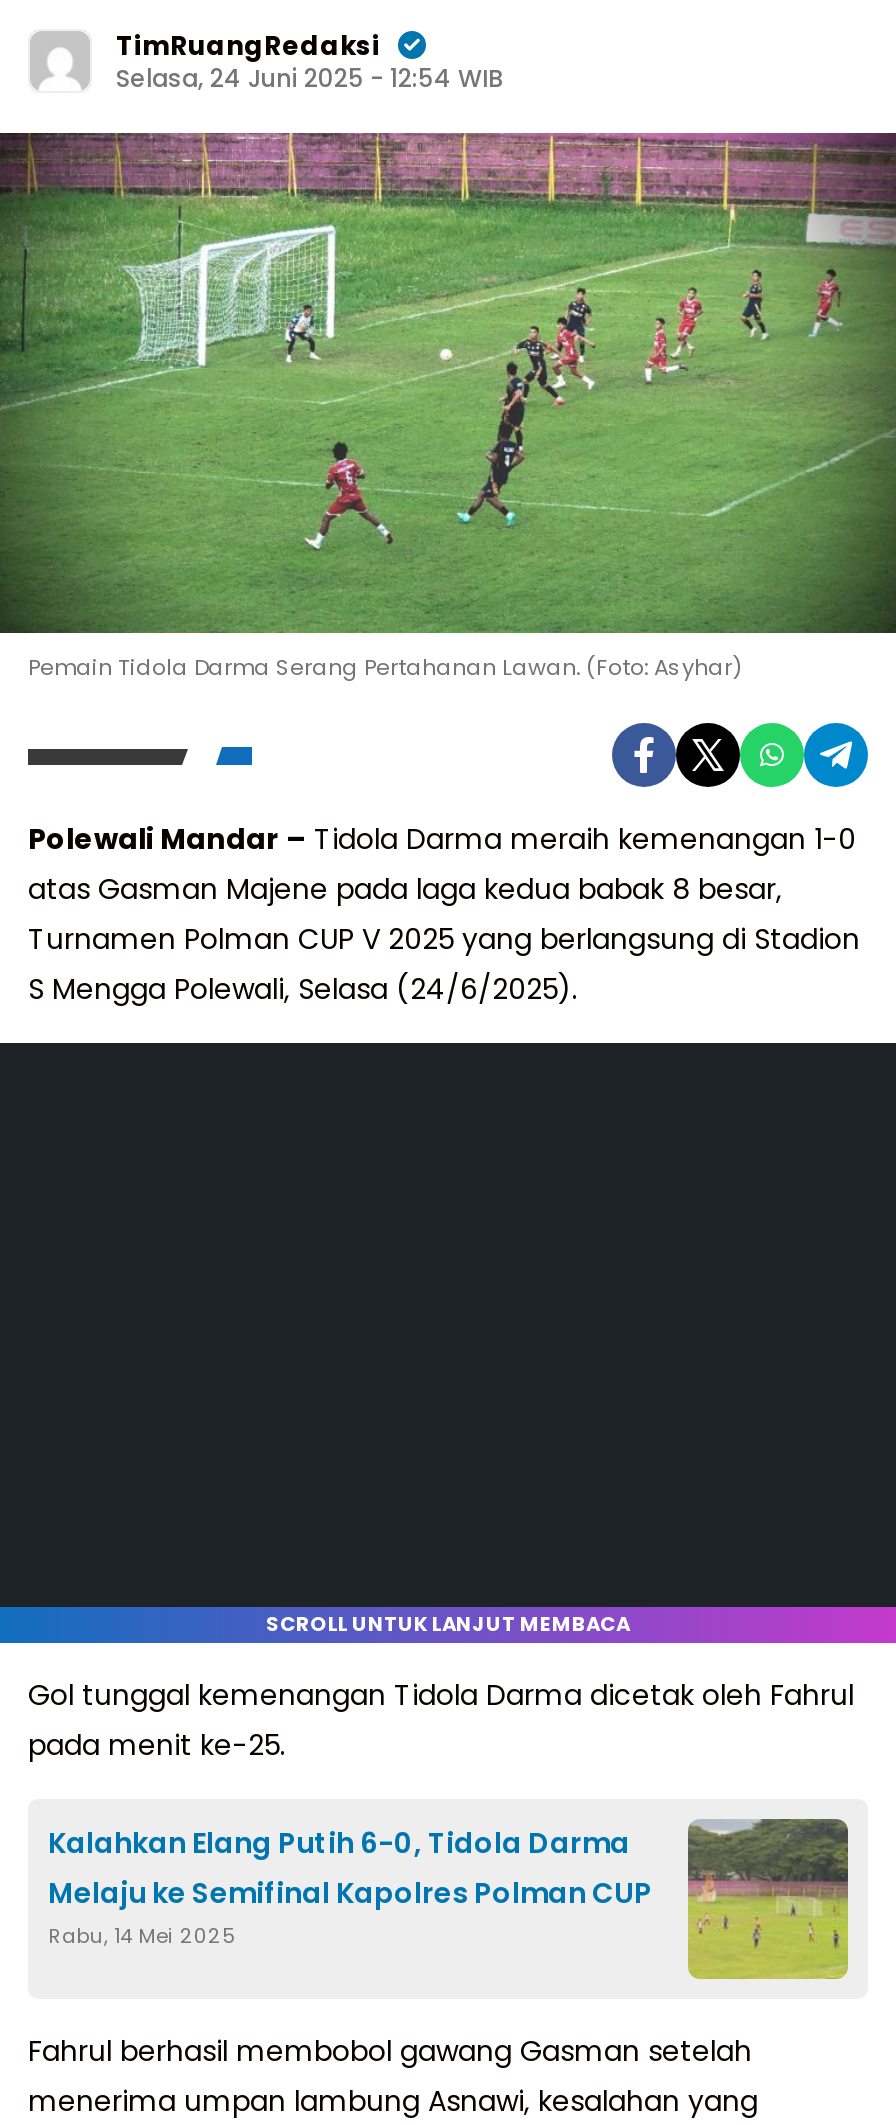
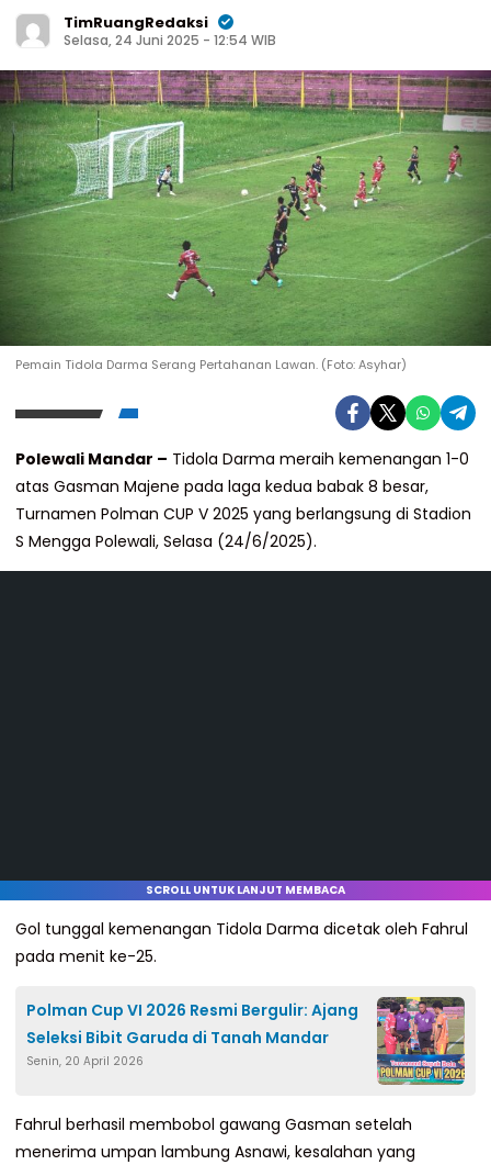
[48,1817,850,1979] [image] | Kalahkan Elang Putih 6-0, Tidola Darma | Melaju ke Semifinal Kapolres Polman CUP | Rabu, 14 Mei 2025 -> [26,996,466,1085] [image] | Polman Cup VI 2026 Resmi Bergulir: Ajang | Seleksi Bibit Garuda di Tanah Mandar | Senin, 20 April 2026

